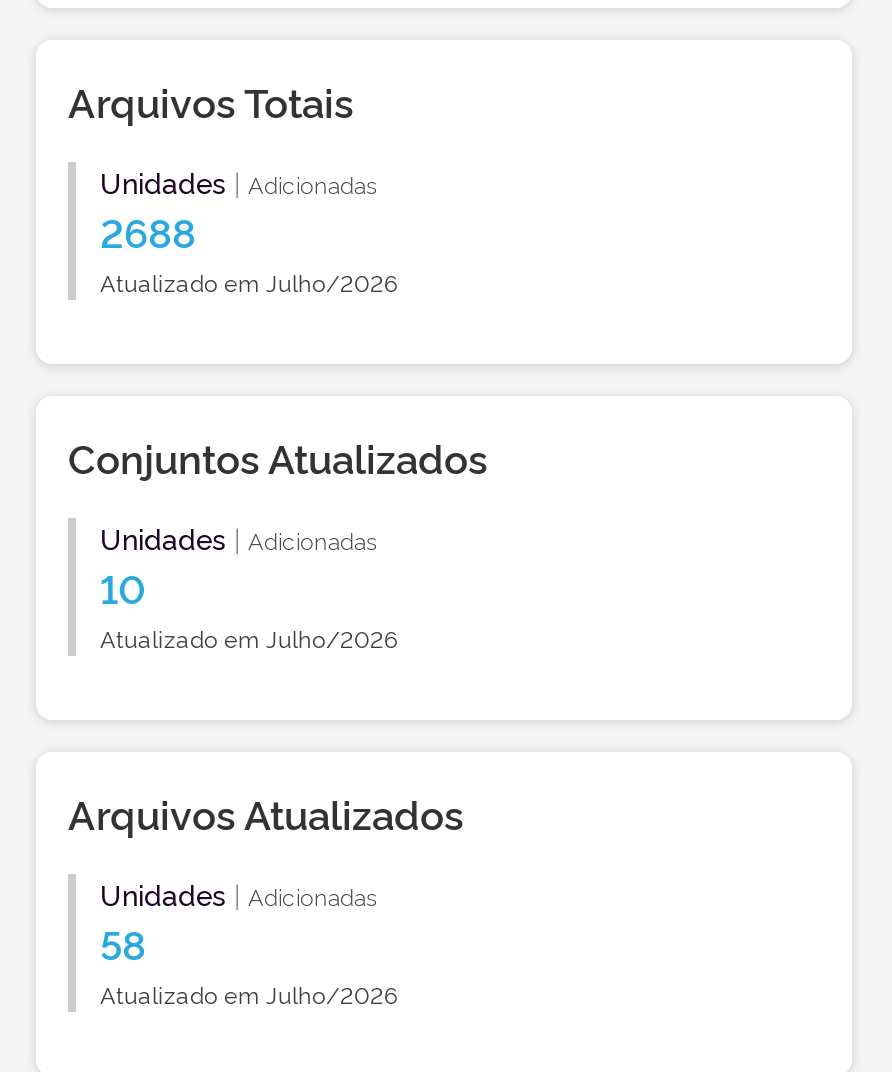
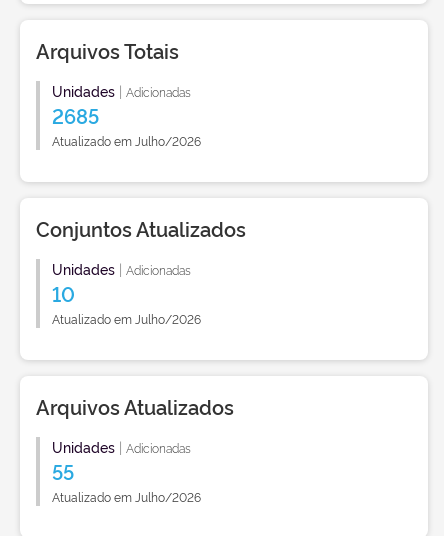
[100,201,196,257] 2688 -> [52,100,99,128] 2685
[100,913,146,969] 58 -> [52,456,74,484] 55

